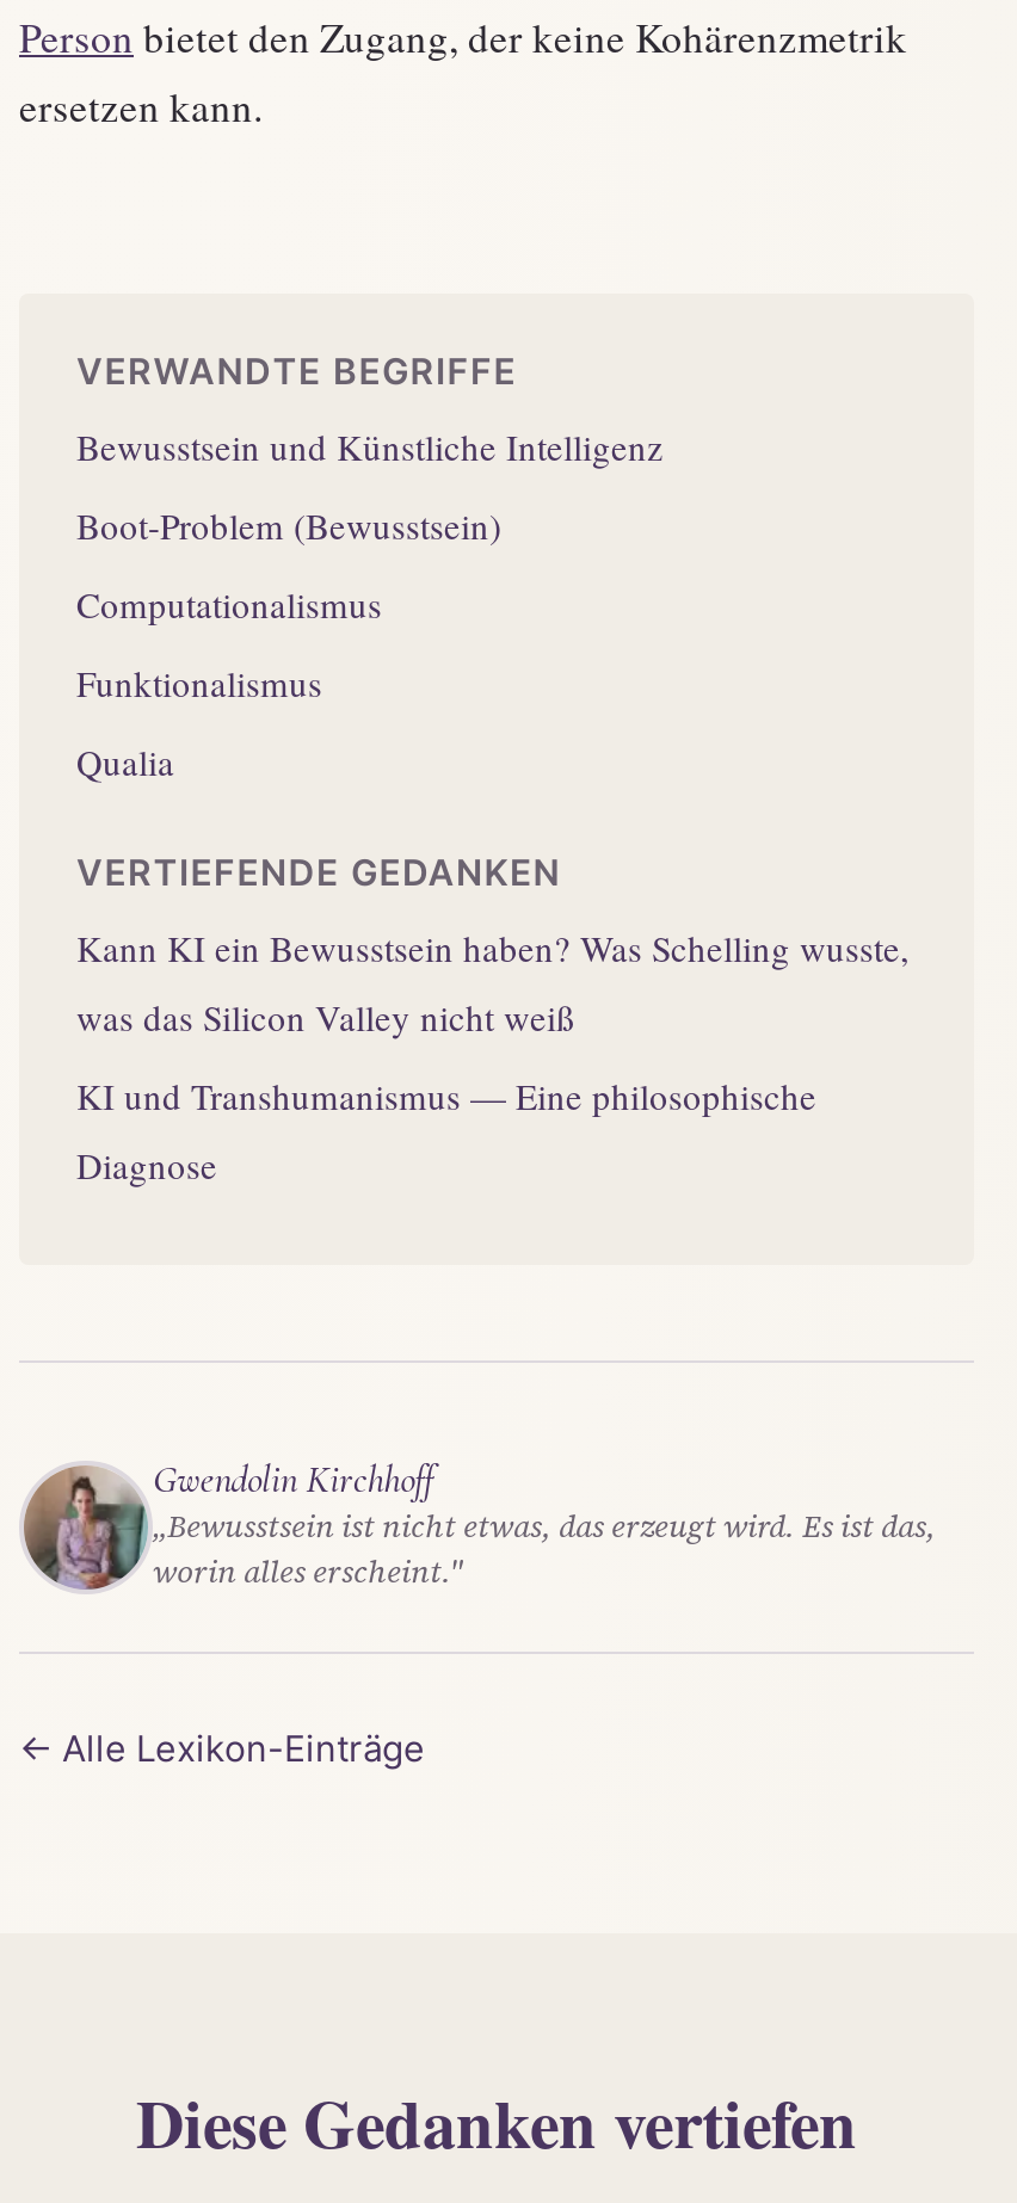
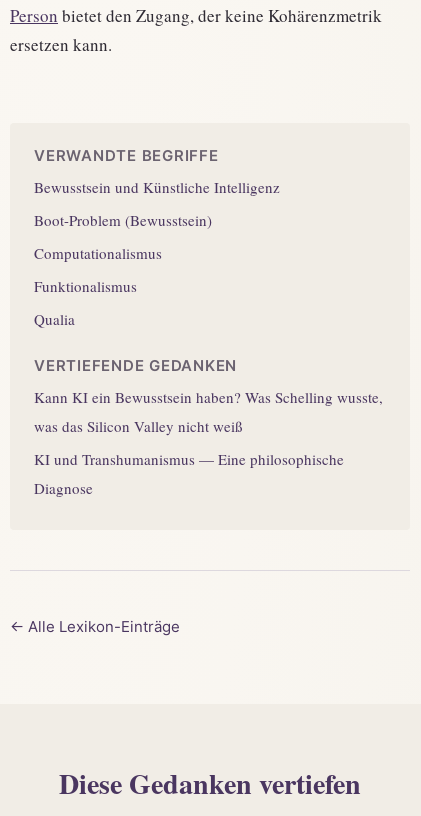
[19,1456,936,1594] [image] | Gwendolin Kirchhoff | „Bewusstsein ist nicht etwas, das erzeugt wird. Es ist das, | worin alles erscheint." -> none

